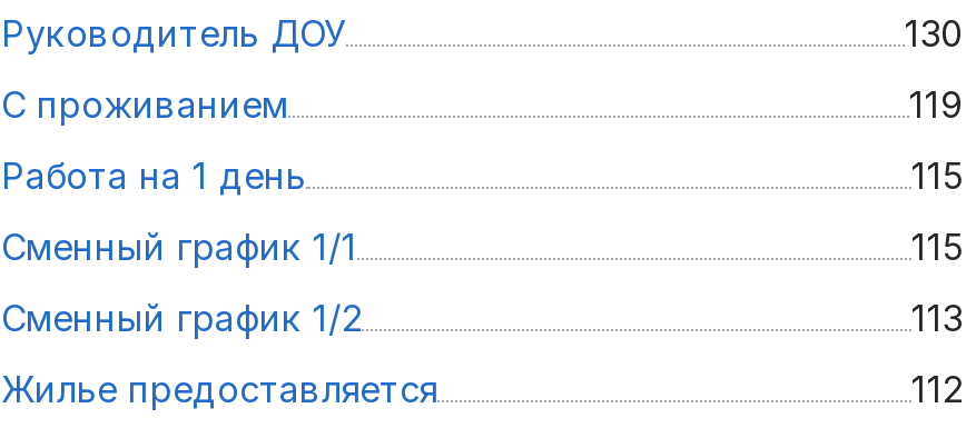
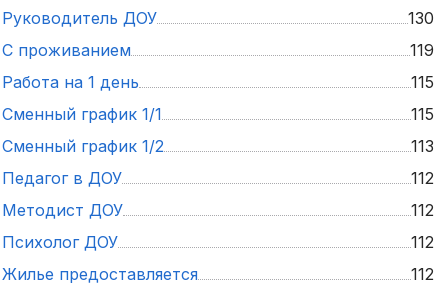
none -> [15,168,434,252] Педагог в ДОУ | 112 | Методист ДОУ | 112 | Психолог ДОУ | 112

